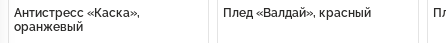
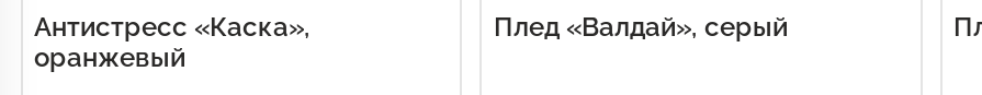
[223,6,371,20] Плед «Валдай», красный -> [494,12,788,43] Плед «Валдай», серый

